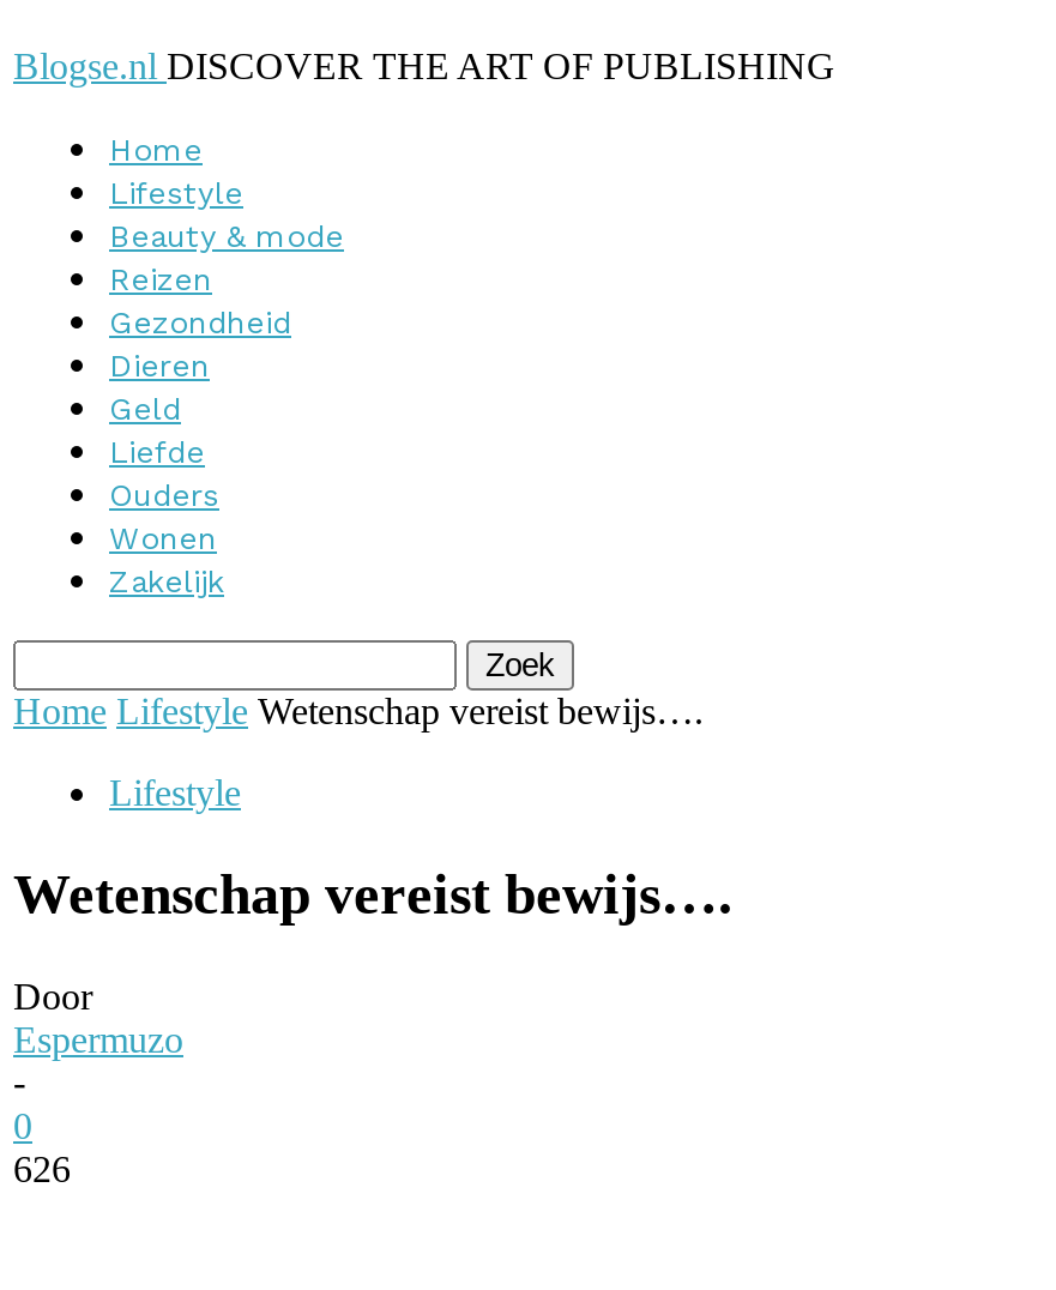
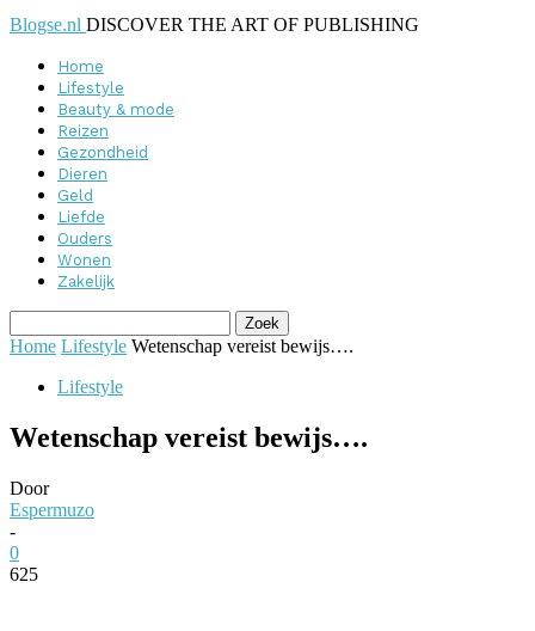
[13,1148,71,1189] 626 -> [10,564,38,584] 625

